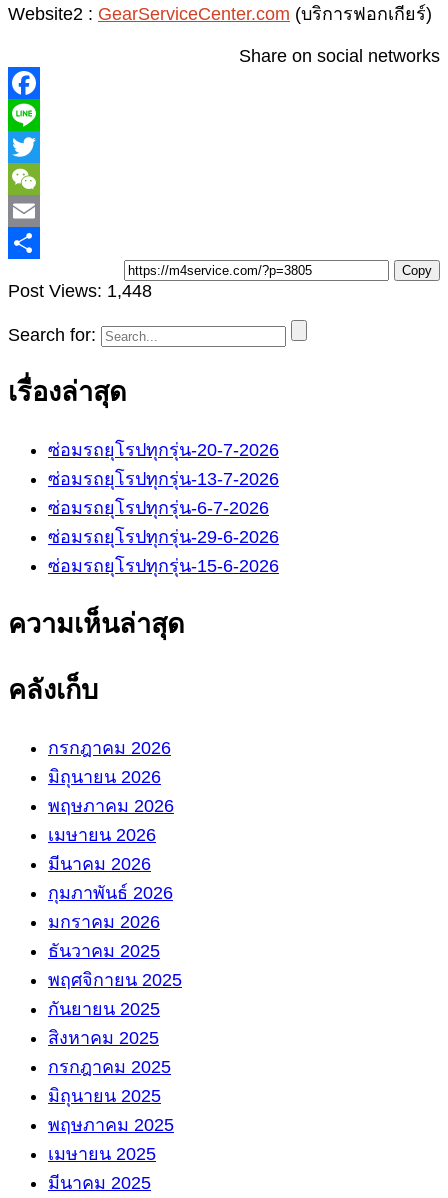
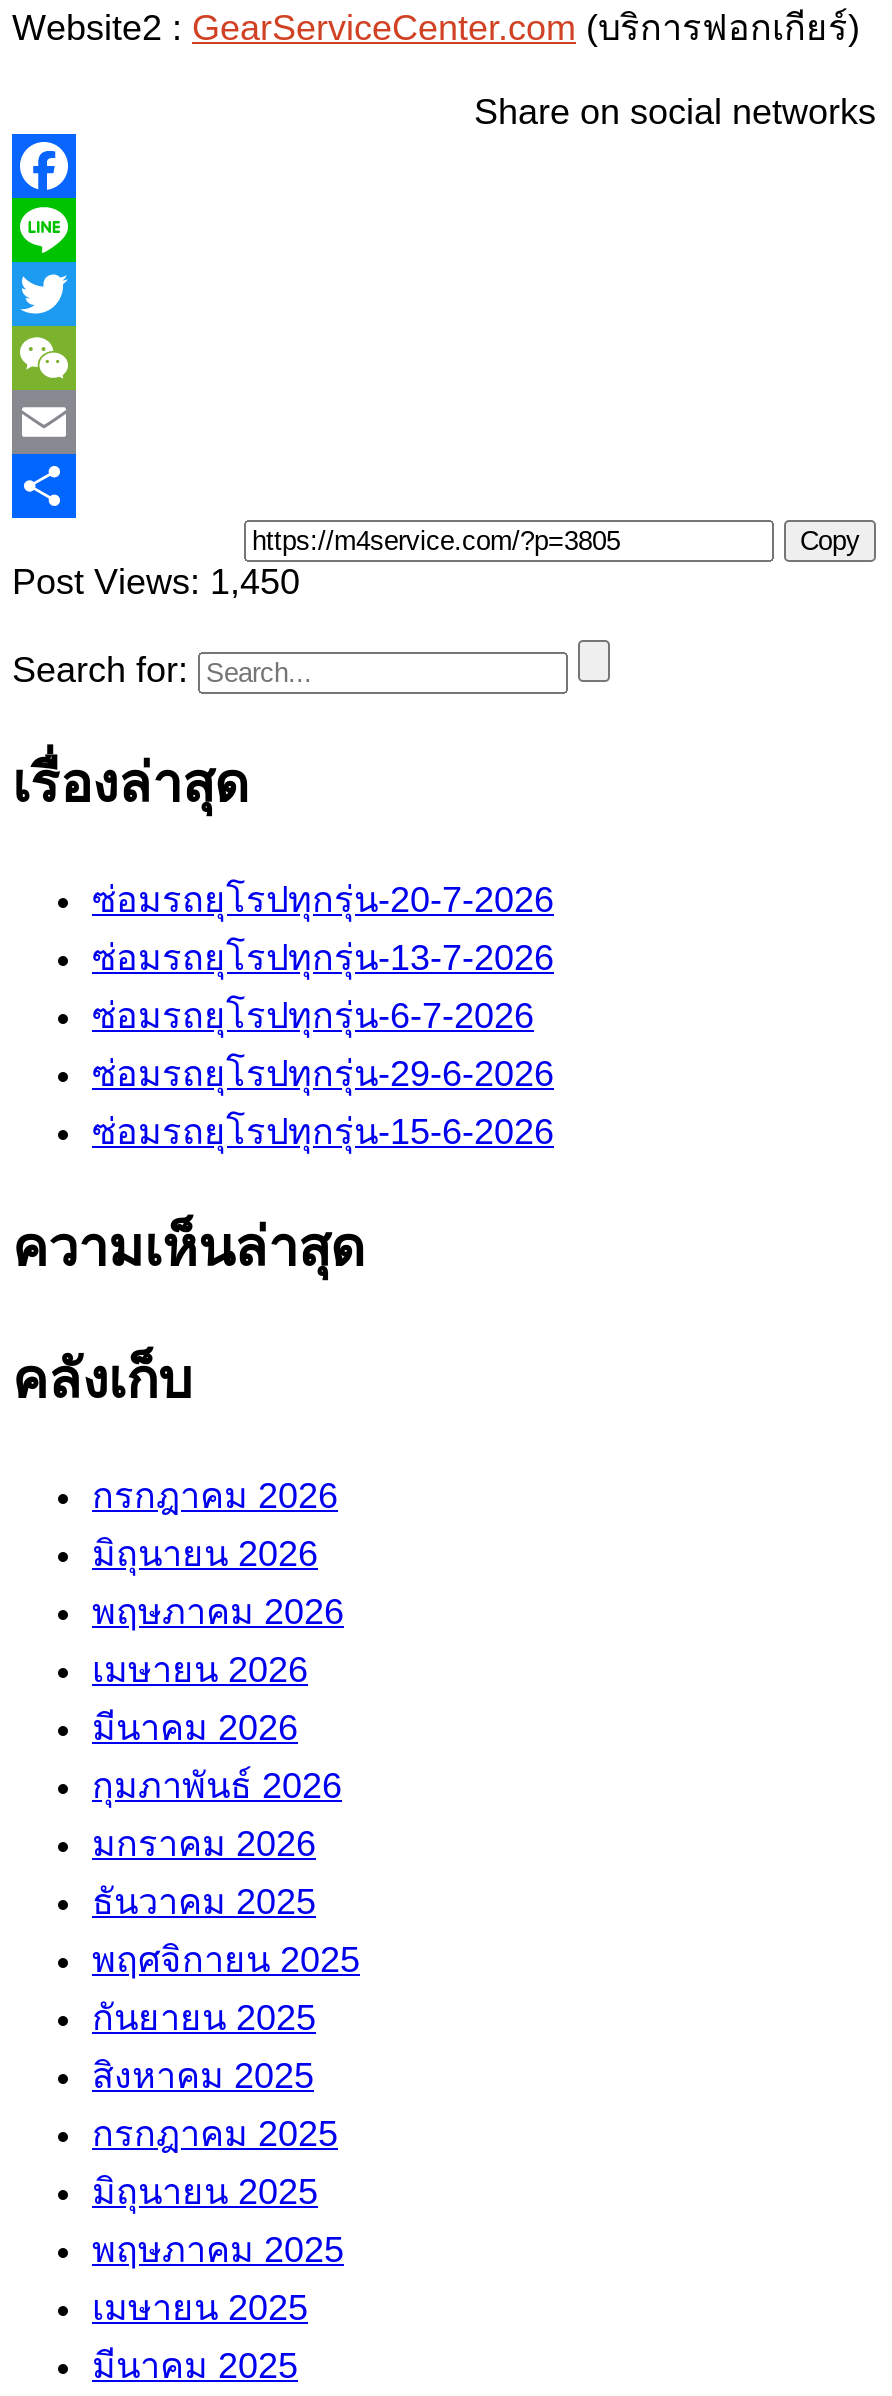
[8,281,152,301] Post Views: 1,448 -> [12,562,300,602] Post Views: 1,450

